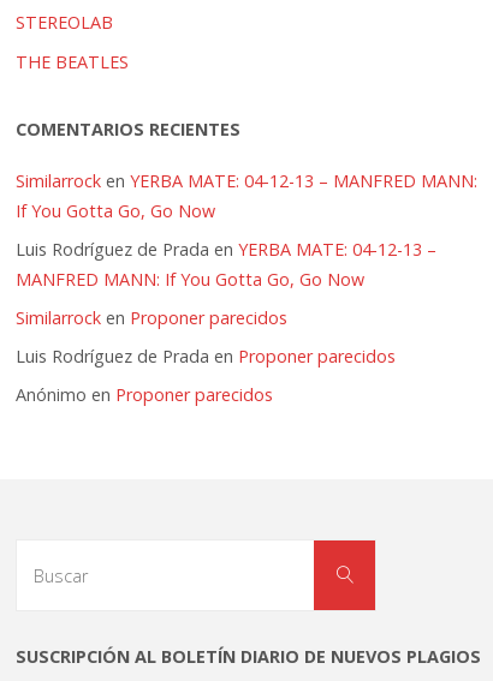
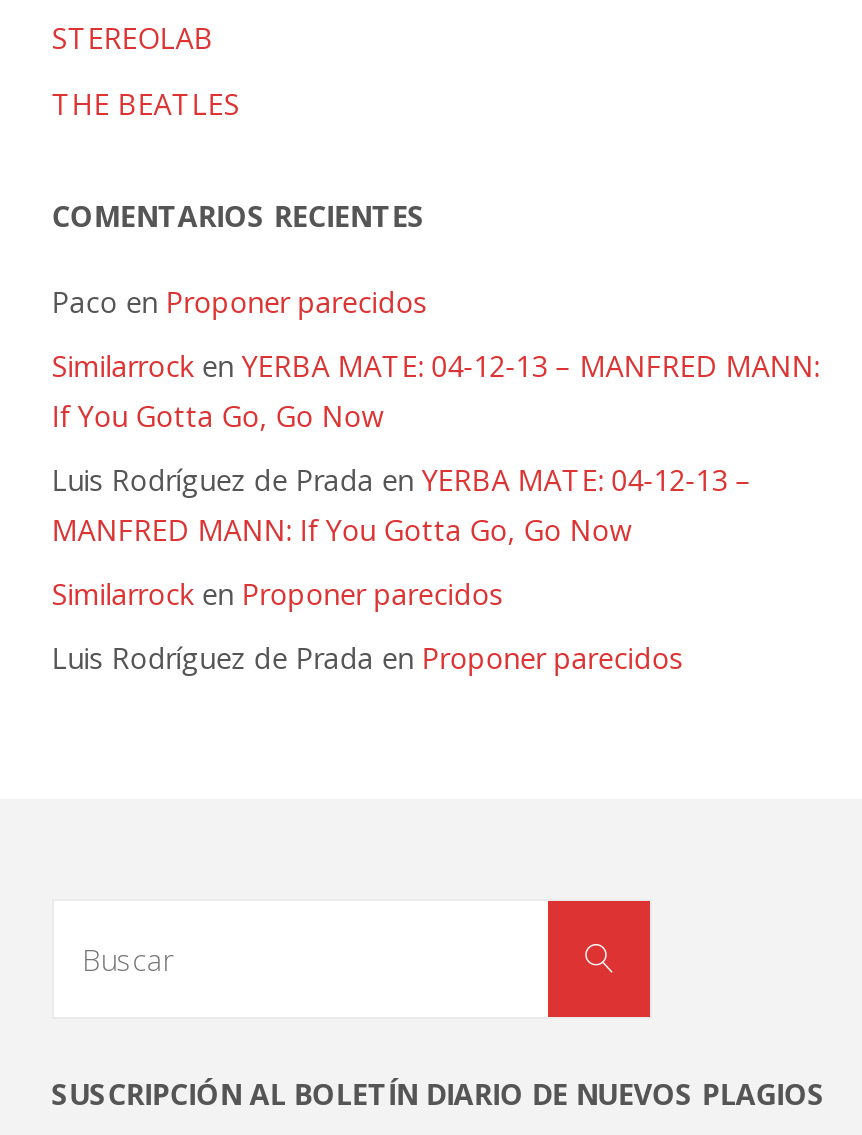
none -> [52,282,428,320] Paco en Proponer parecidos
moved [15,169,477,368] -> [52,347,820,678]: Similarrock en YERBA MATE: 04-12-13 – MANFRED MANN: | If You Gotta Go, Go Now | Luis Rodríguez de Prada en YERBA MATE: 04-12-13 – | MANFRED MANN: If You Gotta Go, Go Now | Similarrock en Proponer parecidos | Luis Rodríguez de Prada en Proponer parecidos
[15,384,273,407] Anónimo en Proponer parecidos -> none

